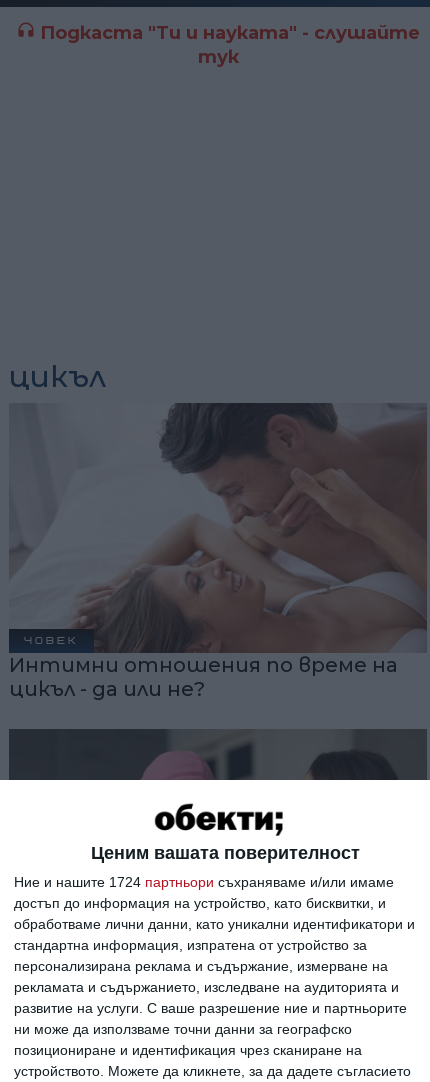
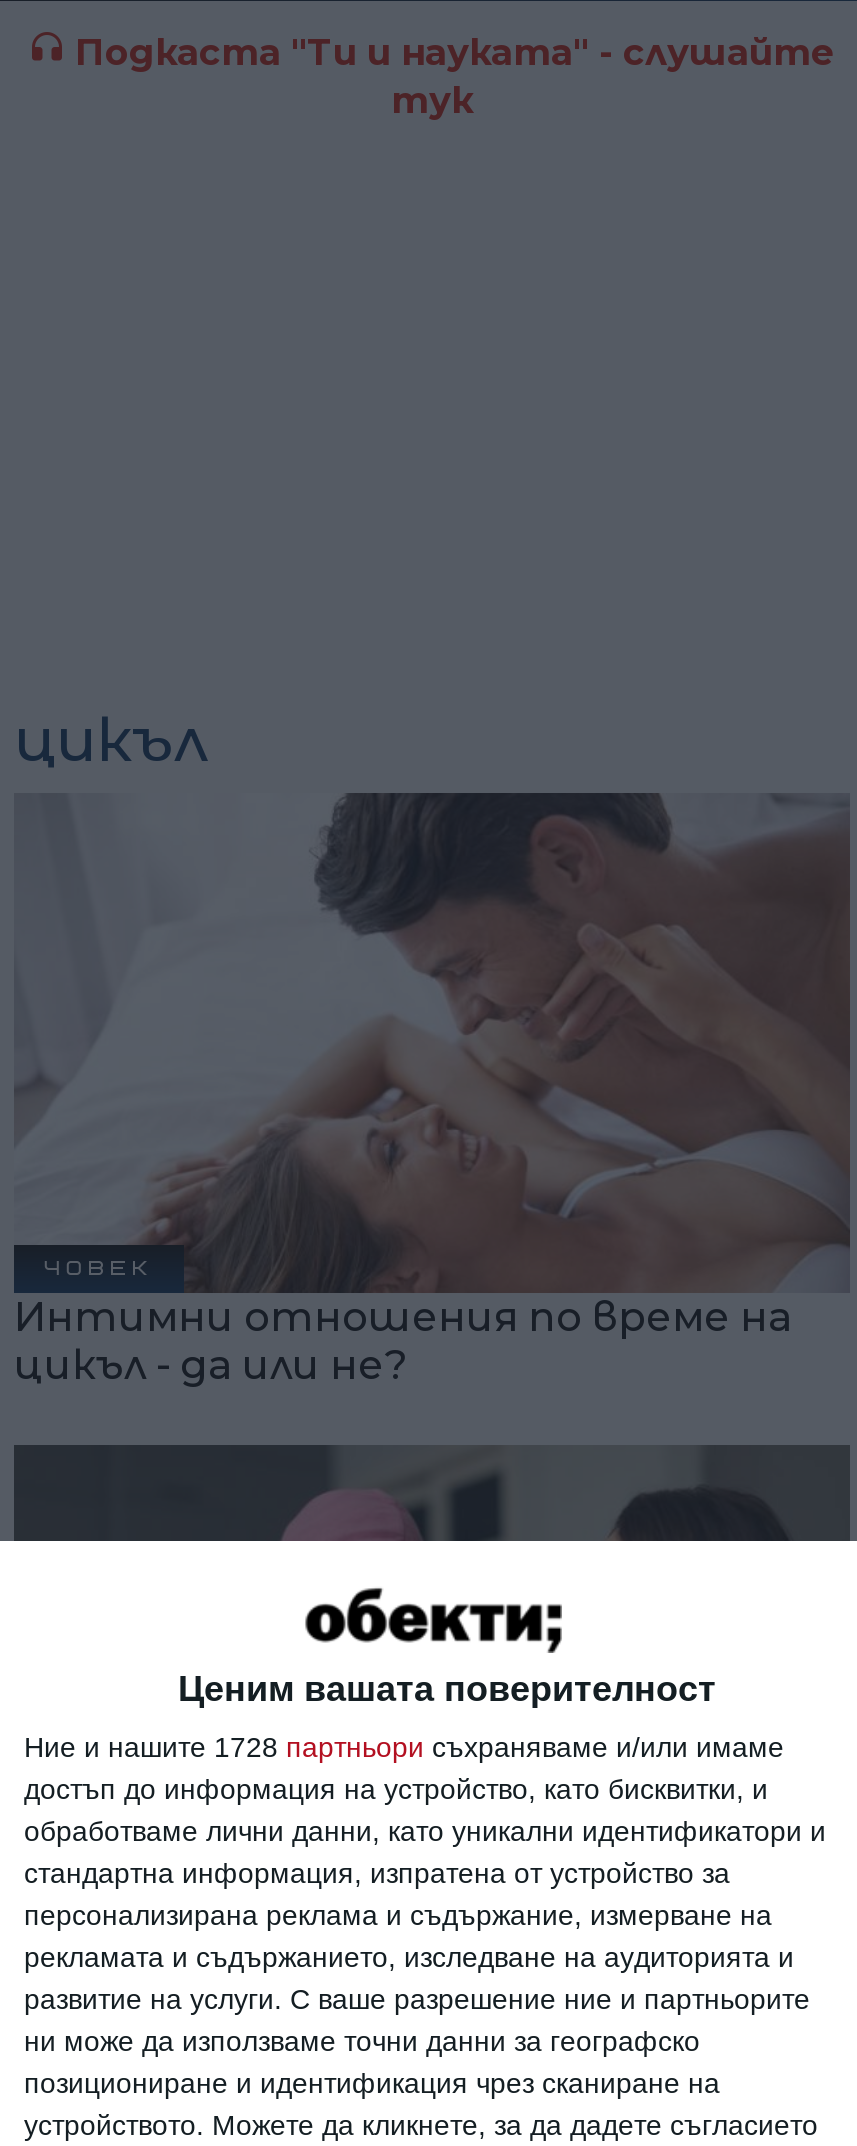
[14,874,394,890] Ние и нашите 1724 партньори съхраняваме и/или имаме -> [24,1730,784,1762] Ние и нашите 1728 партньори съхраняваме и/или имаме

